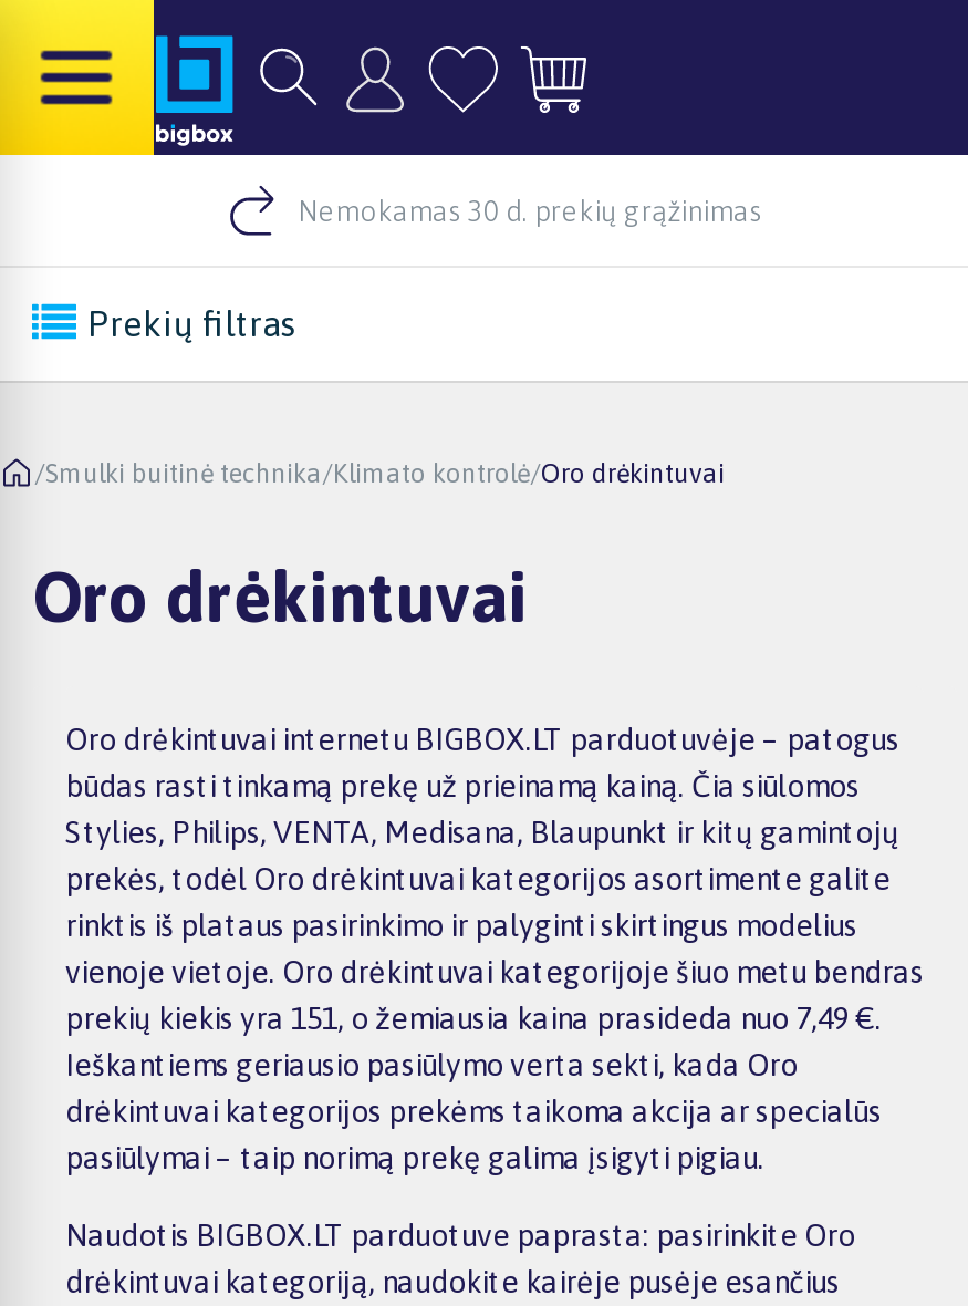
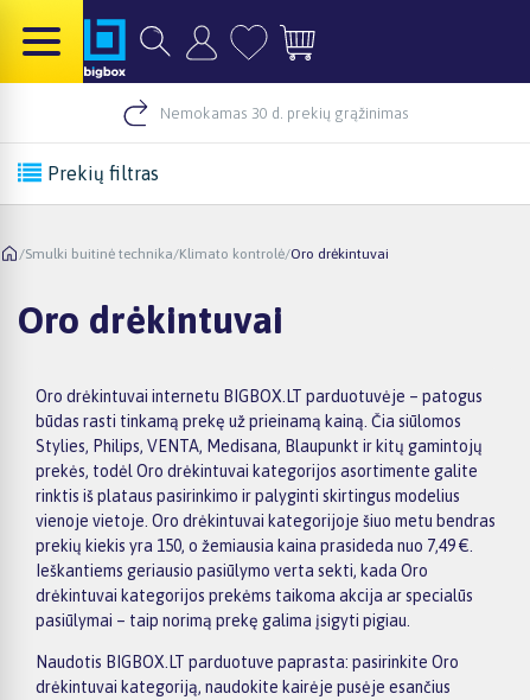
[65,1000,882,1036] prekių kiekis yra 151, o žemiausia kaina prasideda nuo 7,49 €. -> [36,536,473,555] prekių kiekis yra 150, o žemiausia kaina prasideda nuo 7,49 €.

